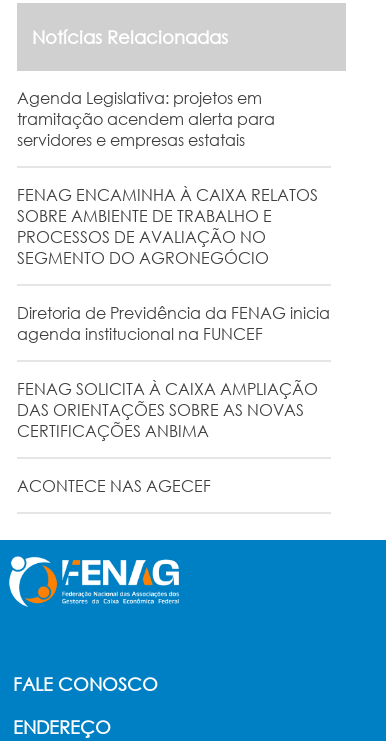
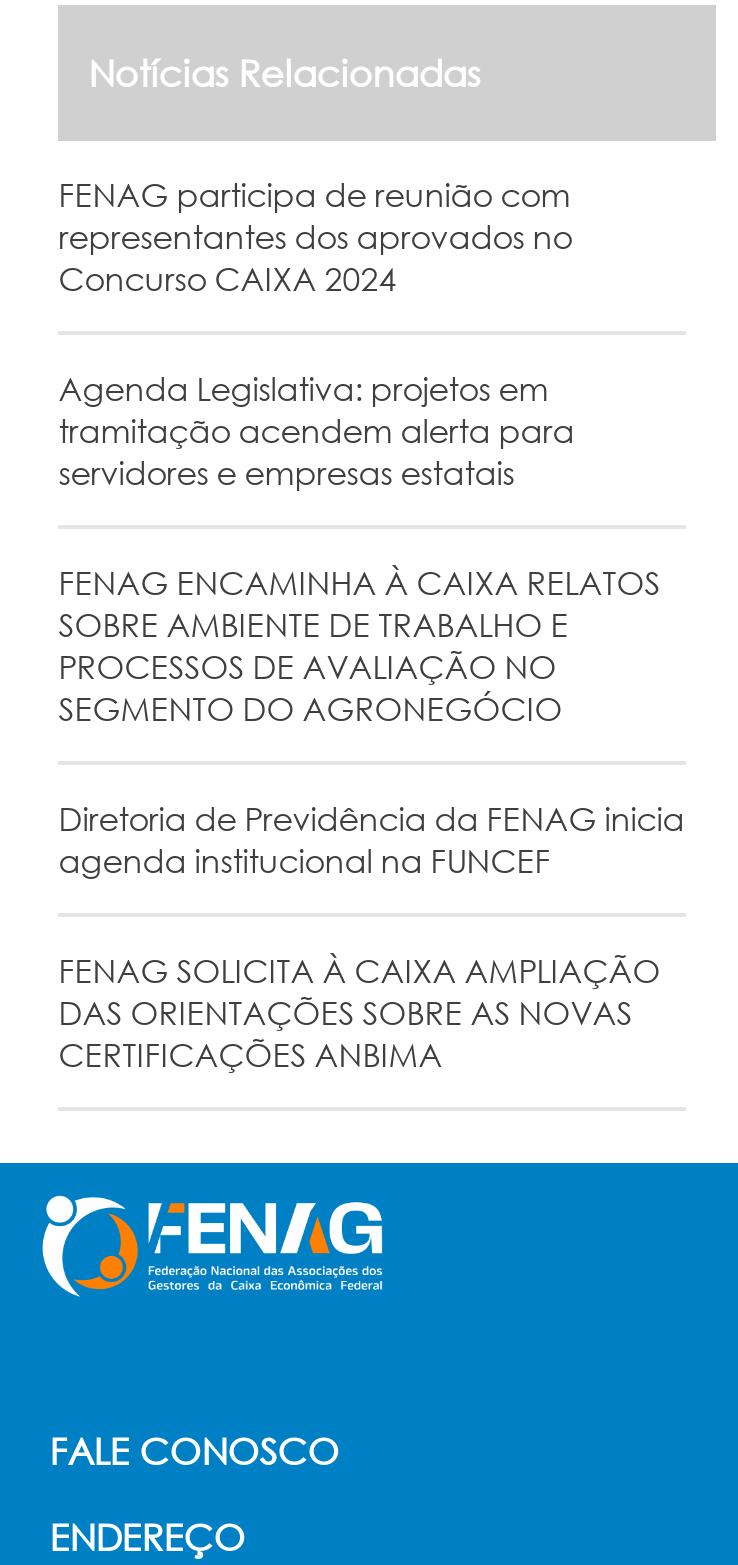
none -> [58,172,572,298] FENAG participa de reunião com | representantes dos aprovados no | Concurso CAIXA 2024
moved [17,86,330,440] -> [58,366,684,1074]: Agenda Legislativa: projetos em | tramitação acendem alerta para | servidores e empresas estatais | ... | DAS ORIENTAÇÕES SOBRE AS NOVAS | CERTIFICAÇÕES ANBIMA
[17,474,211,495] ACONTECE NAS AGECEF -> none

